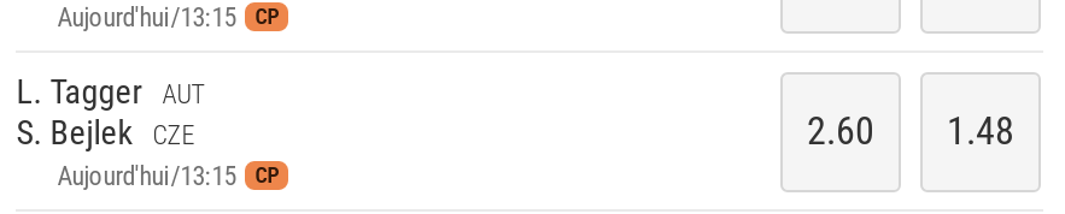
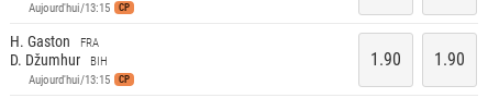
[16,72,206,151] L. Tagger AUT | S. Bejlek CZE -> [10,33,107,69] H. Gaston FRA | D. Džumhur BIH
[807,108,1014,154] 2.60 | 1.48 -> [370,49,465,70] 1.90 | 1.90

